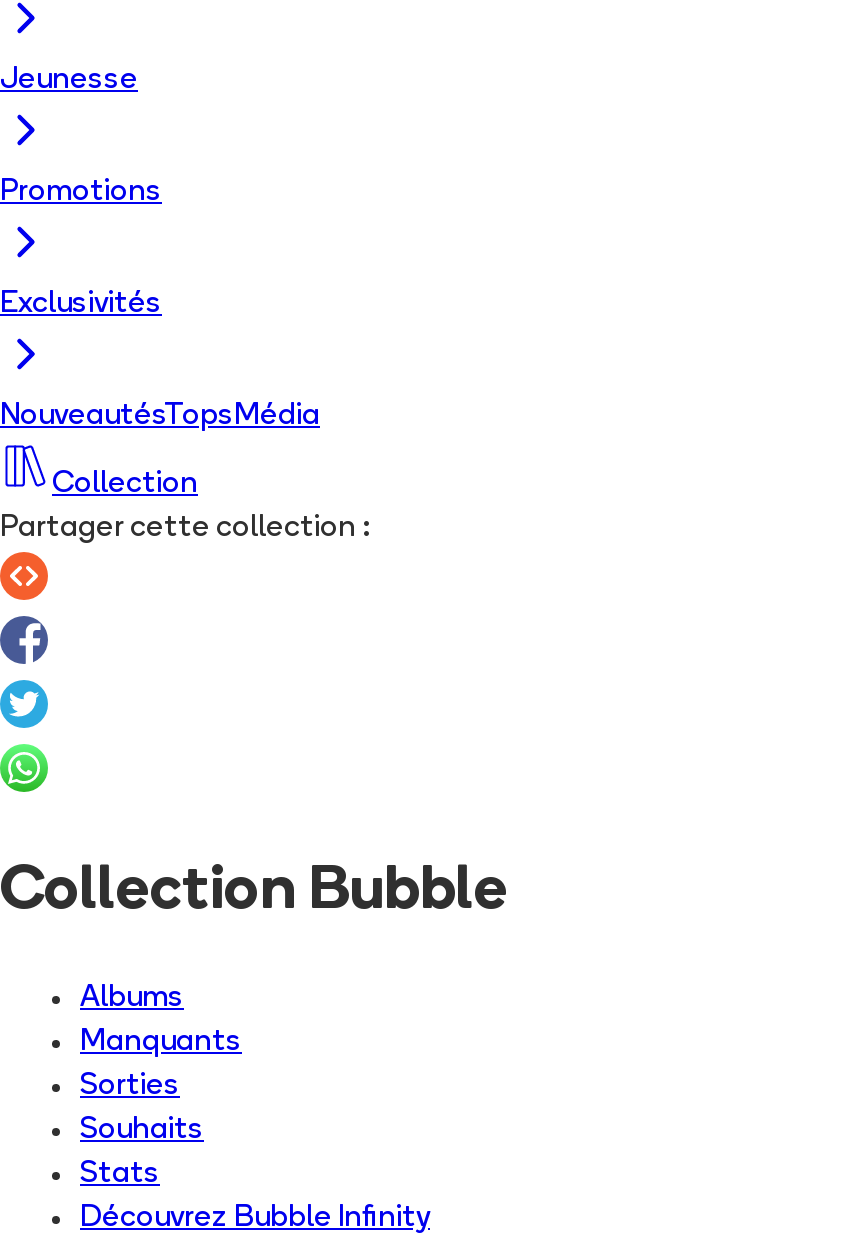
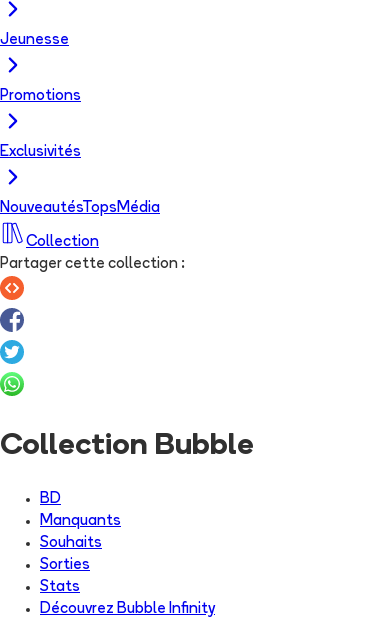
[80,985,184,1015] Albums -> [40,492,61,507] BD
moved [80,1073,180,1103] -> [40,558,90,573]: Sorties
moved [80,1117,204,1147] -> [40,536,102,551]: Souhaits

